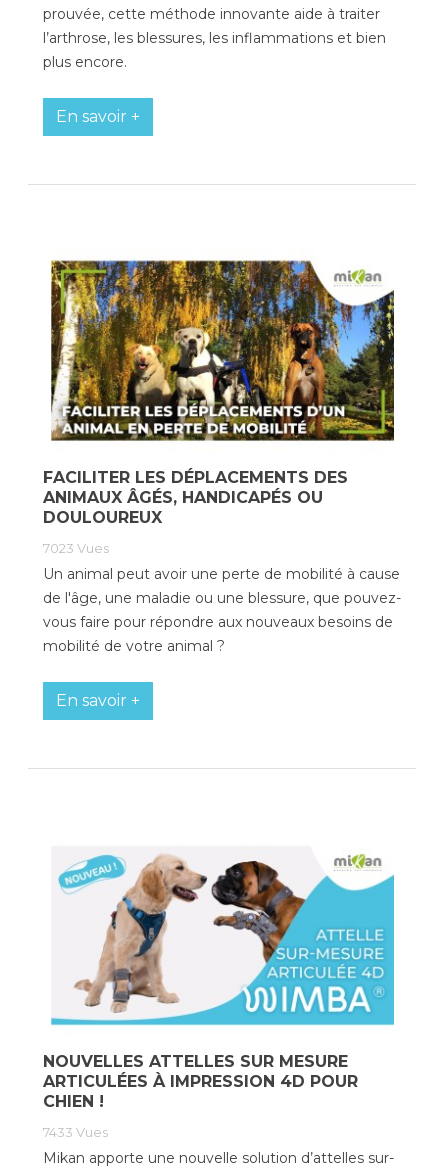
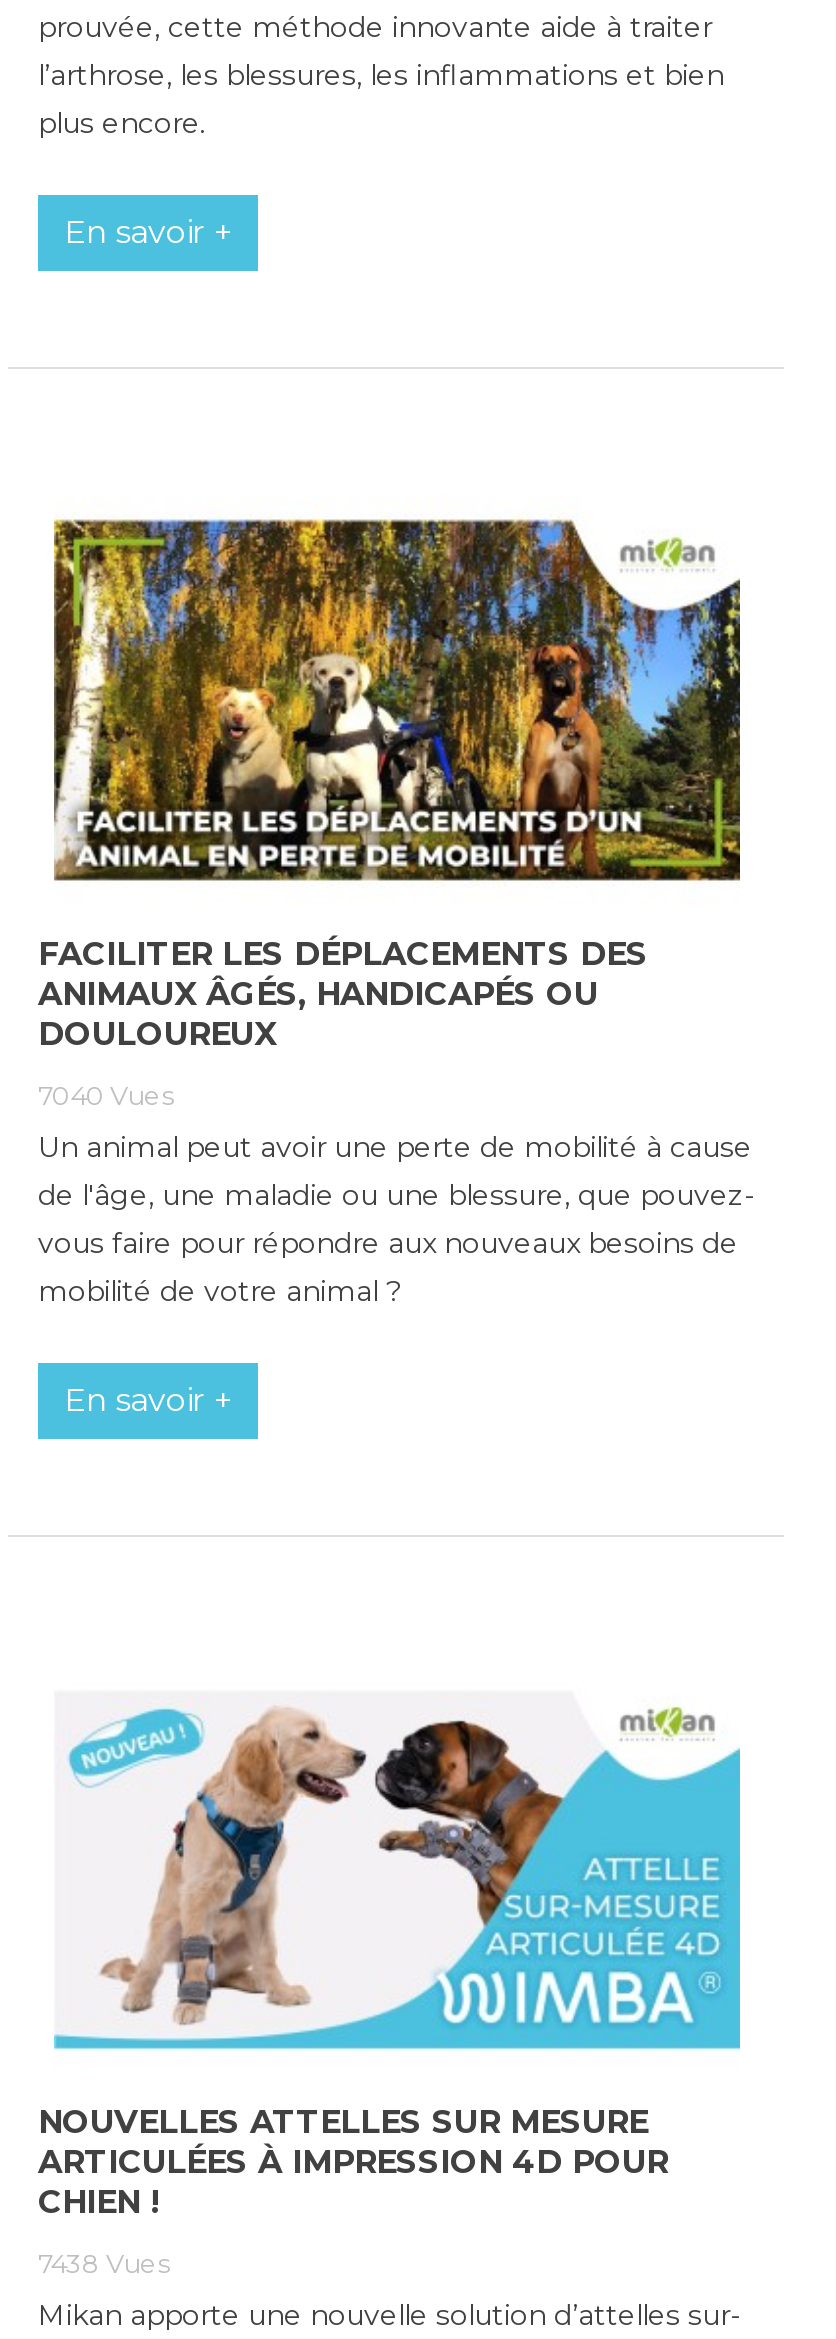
[43,540,109,556] 7023 Vues -> [38,1079,174,1111] 7040 Vues
[43,1124,108,1140] 7433 Vues -> [38,2247,170,2279] 7438 Vues

